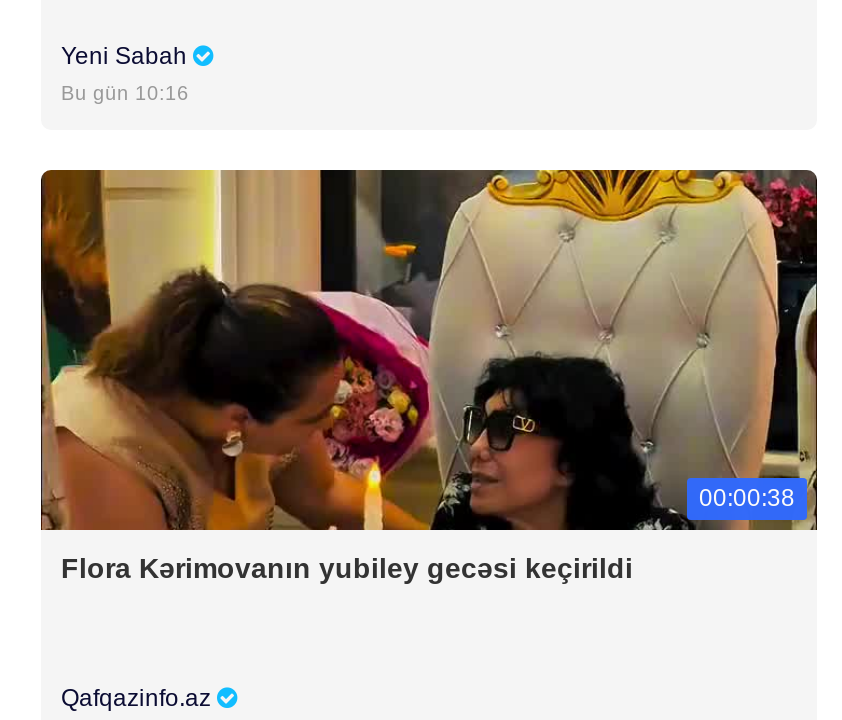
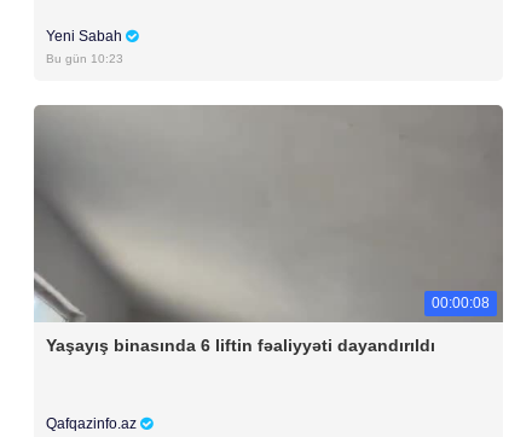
[61,82,189,104] Bu gün 10:16 -> [46,52,123,65] Bu gün 10:23
[39,168,819,532] [image] | 00:00:38 -> [33,104,504,324] [image] | 00:00:08
[61,552,633,584] Flora Kərimovanın yubiley gecəsi keçirildi -> [46,336,435,355] Yaşayış binasında 6 liftin fəaliyyəti dayandırıldı

